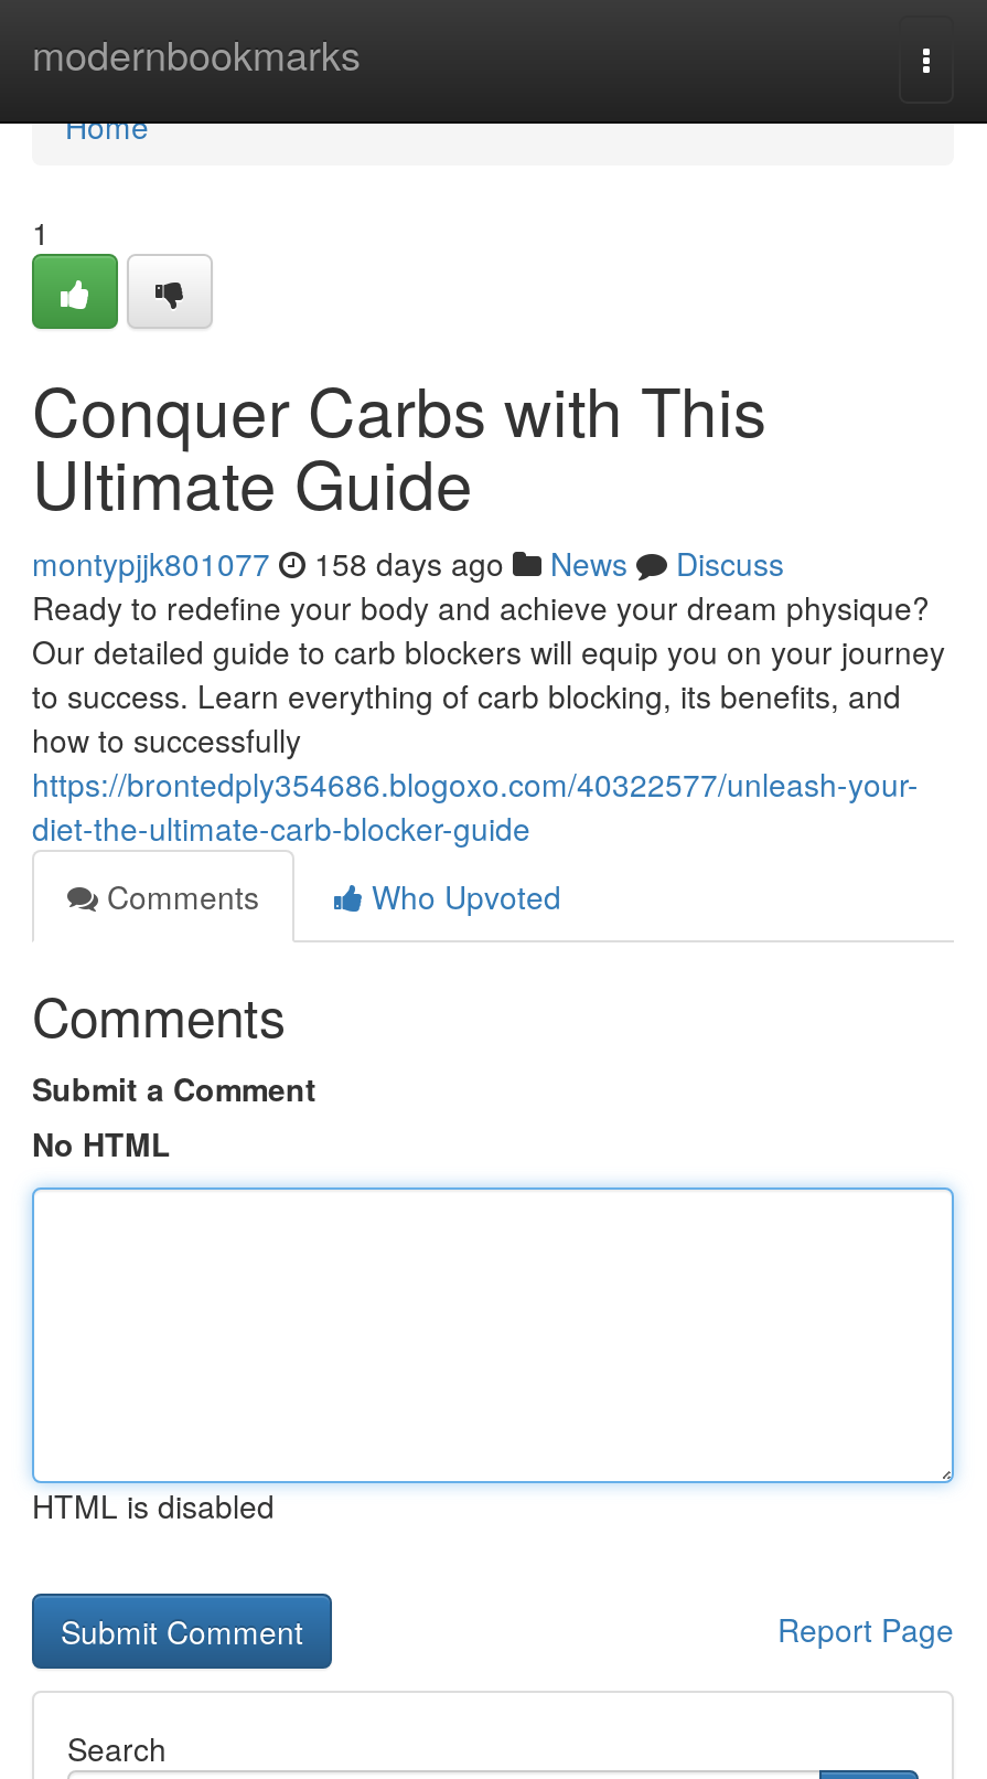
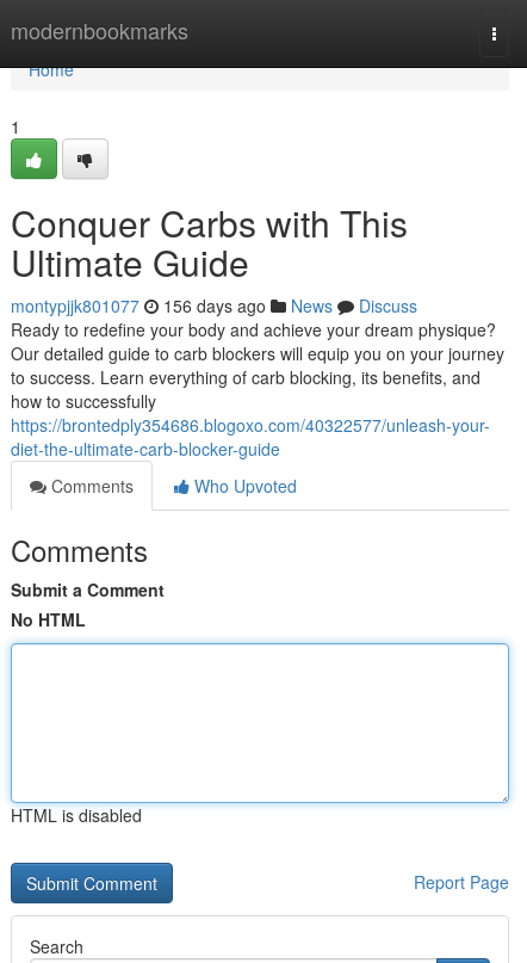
[32,541,784,585] montypjjk801077 158 days ago News Discuss -> [11,294,417,317] montypjjk801077 156 days ago News Discuss

